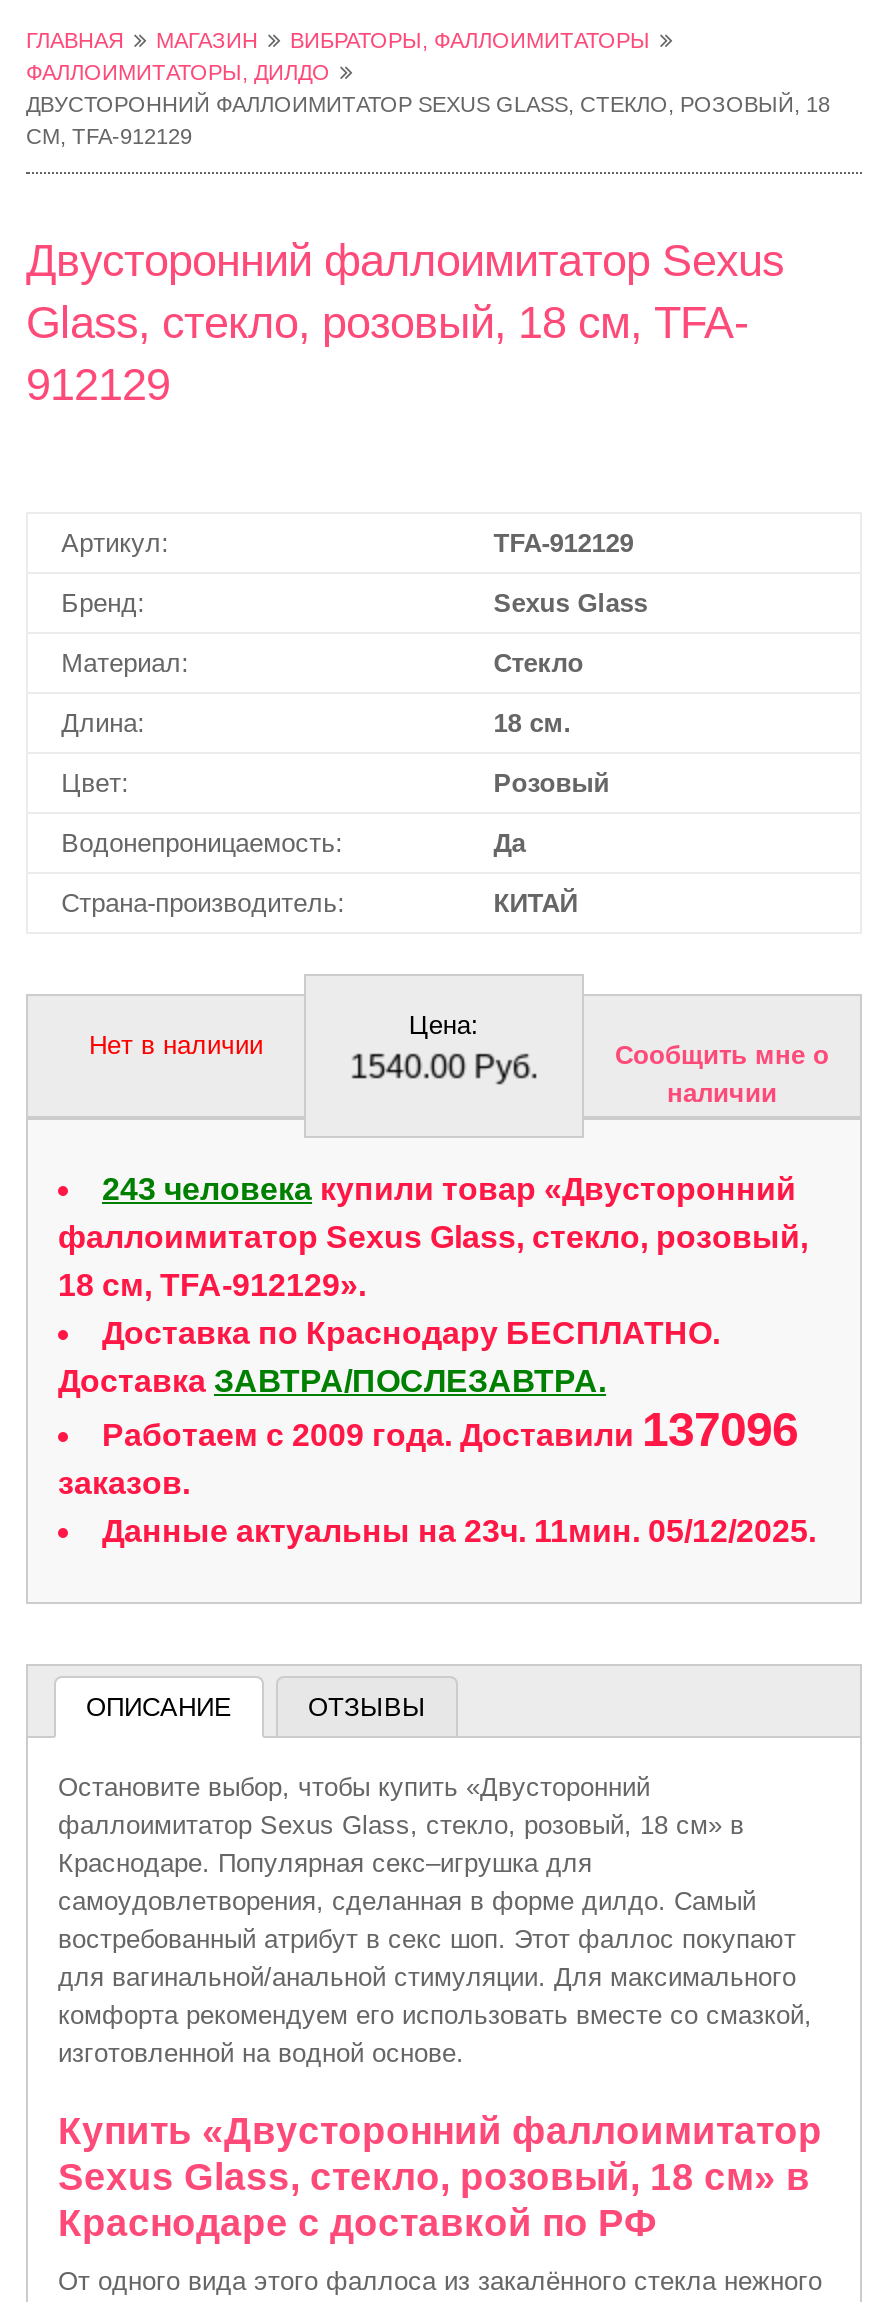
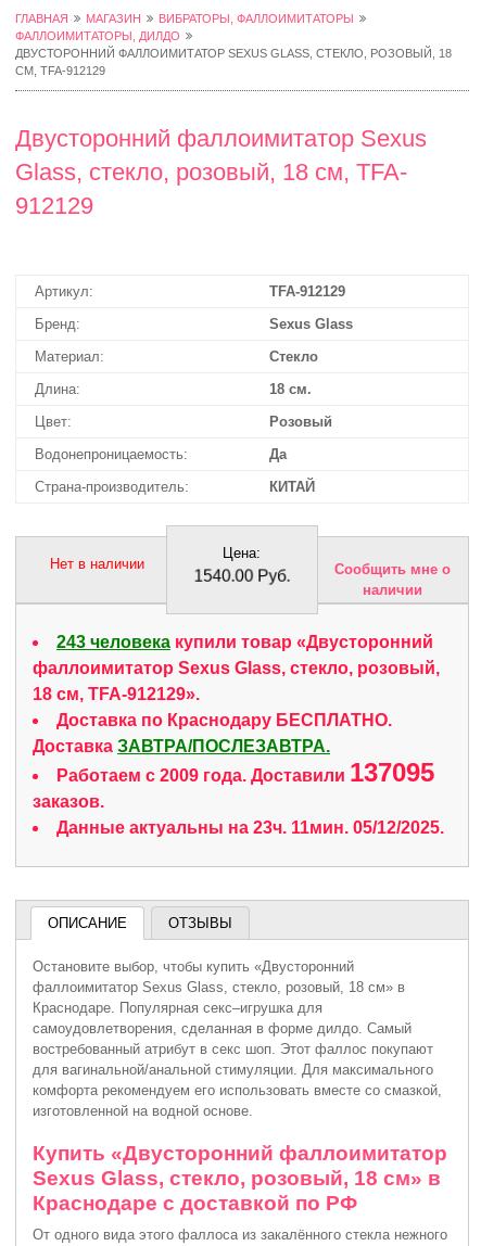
[102,1402,798,1456] Работаем с 2009 года. Доставили 137096 -> [56,758,434,787] Работаем с 2009 года. Доставили 137095

